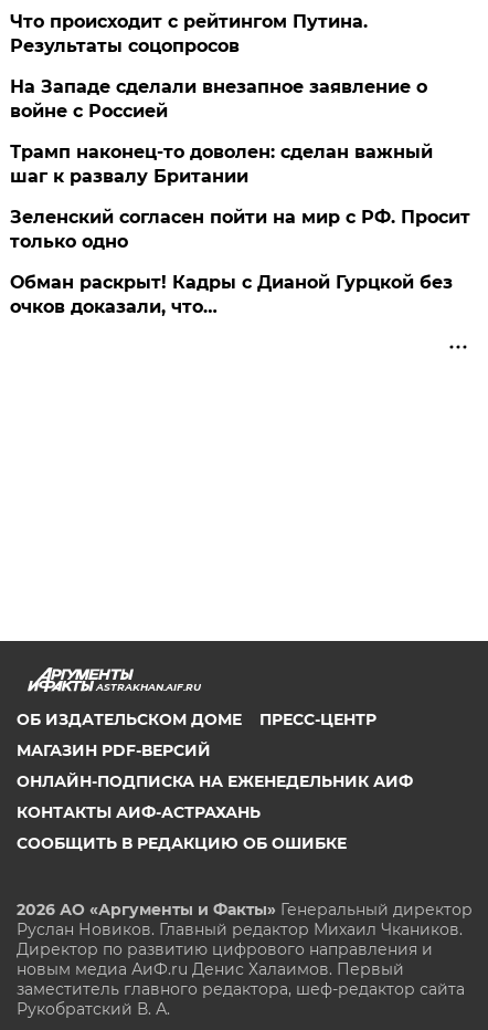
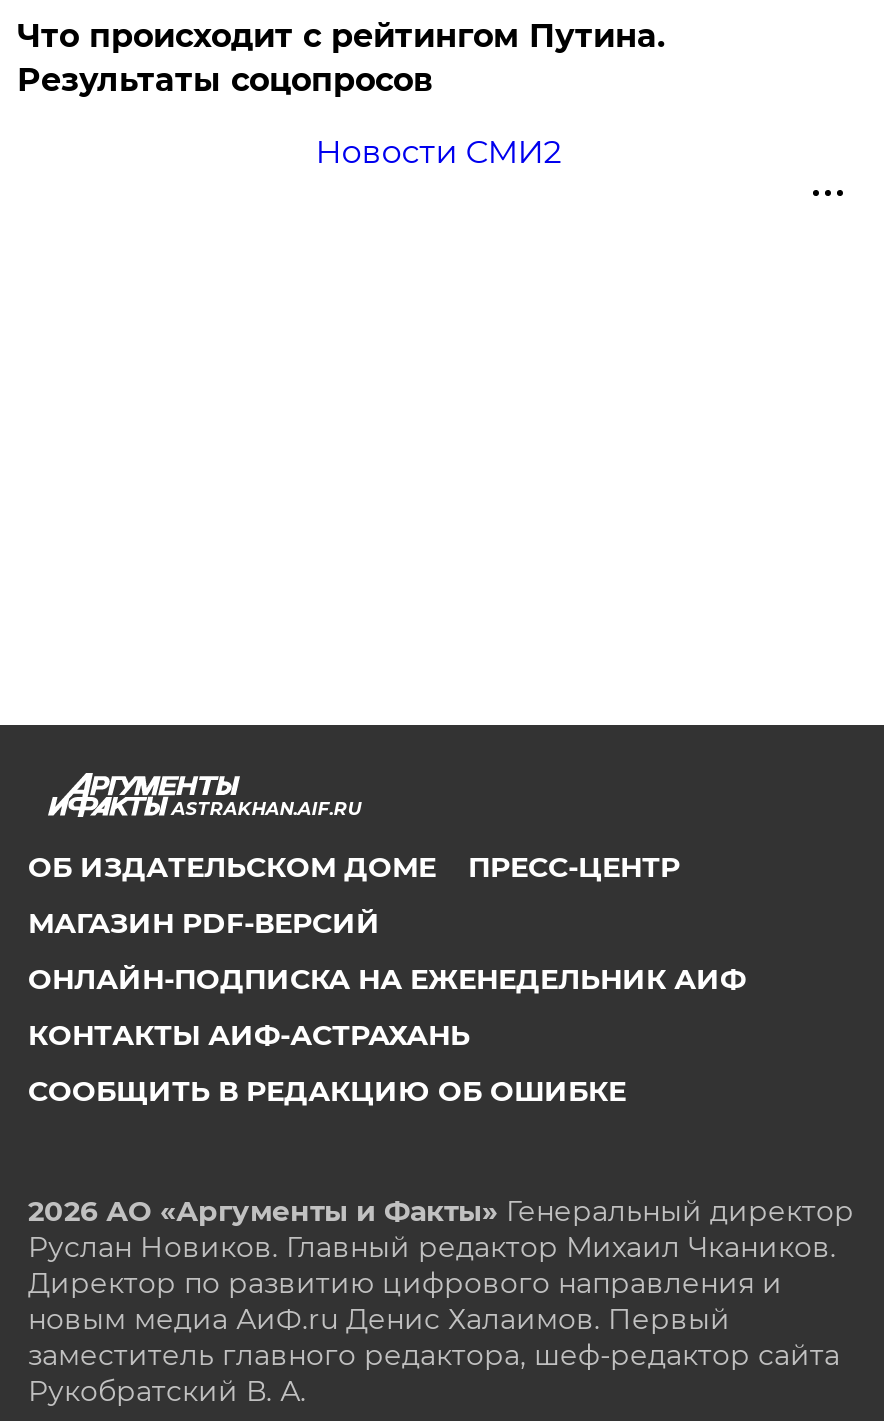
[10,77,471,318] На Западе сделали внезапное заявление о | войне с Россией | Трамп наконец-то доволен: сделан важный | шаг к развалу Британии | Зеленский согласен пойти на мир с РФ. Просит | только одно | Обман раскрыт! Кадры с Дианой Гурцкой без | очков доказали, что… -> [315,133,561,171] Новости СМИ2

